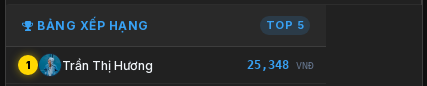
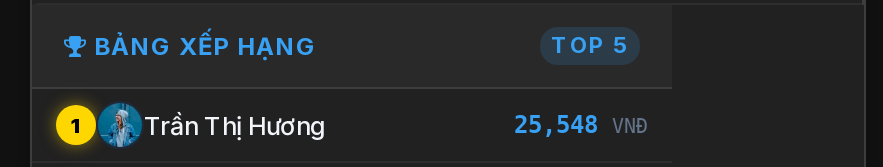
[247,57,314,71] 25,348 VNĐ -> [514,110,648,138] 25,548 VNĐ

